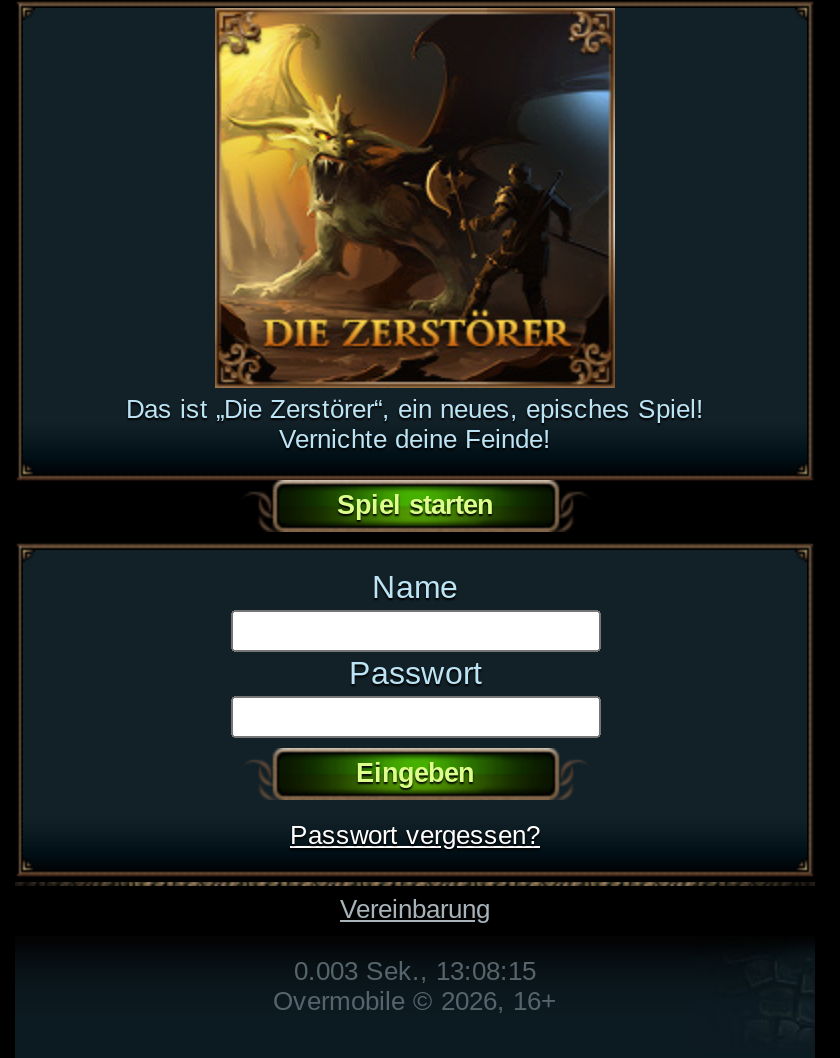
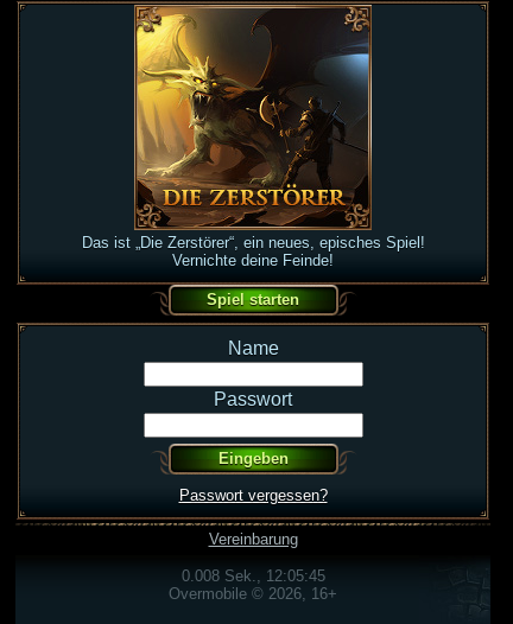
[294,955,536,985] 0.003 Sek., 13:08:15 -> [181,566,325,584] 0.008 Sek., 12:05:45

